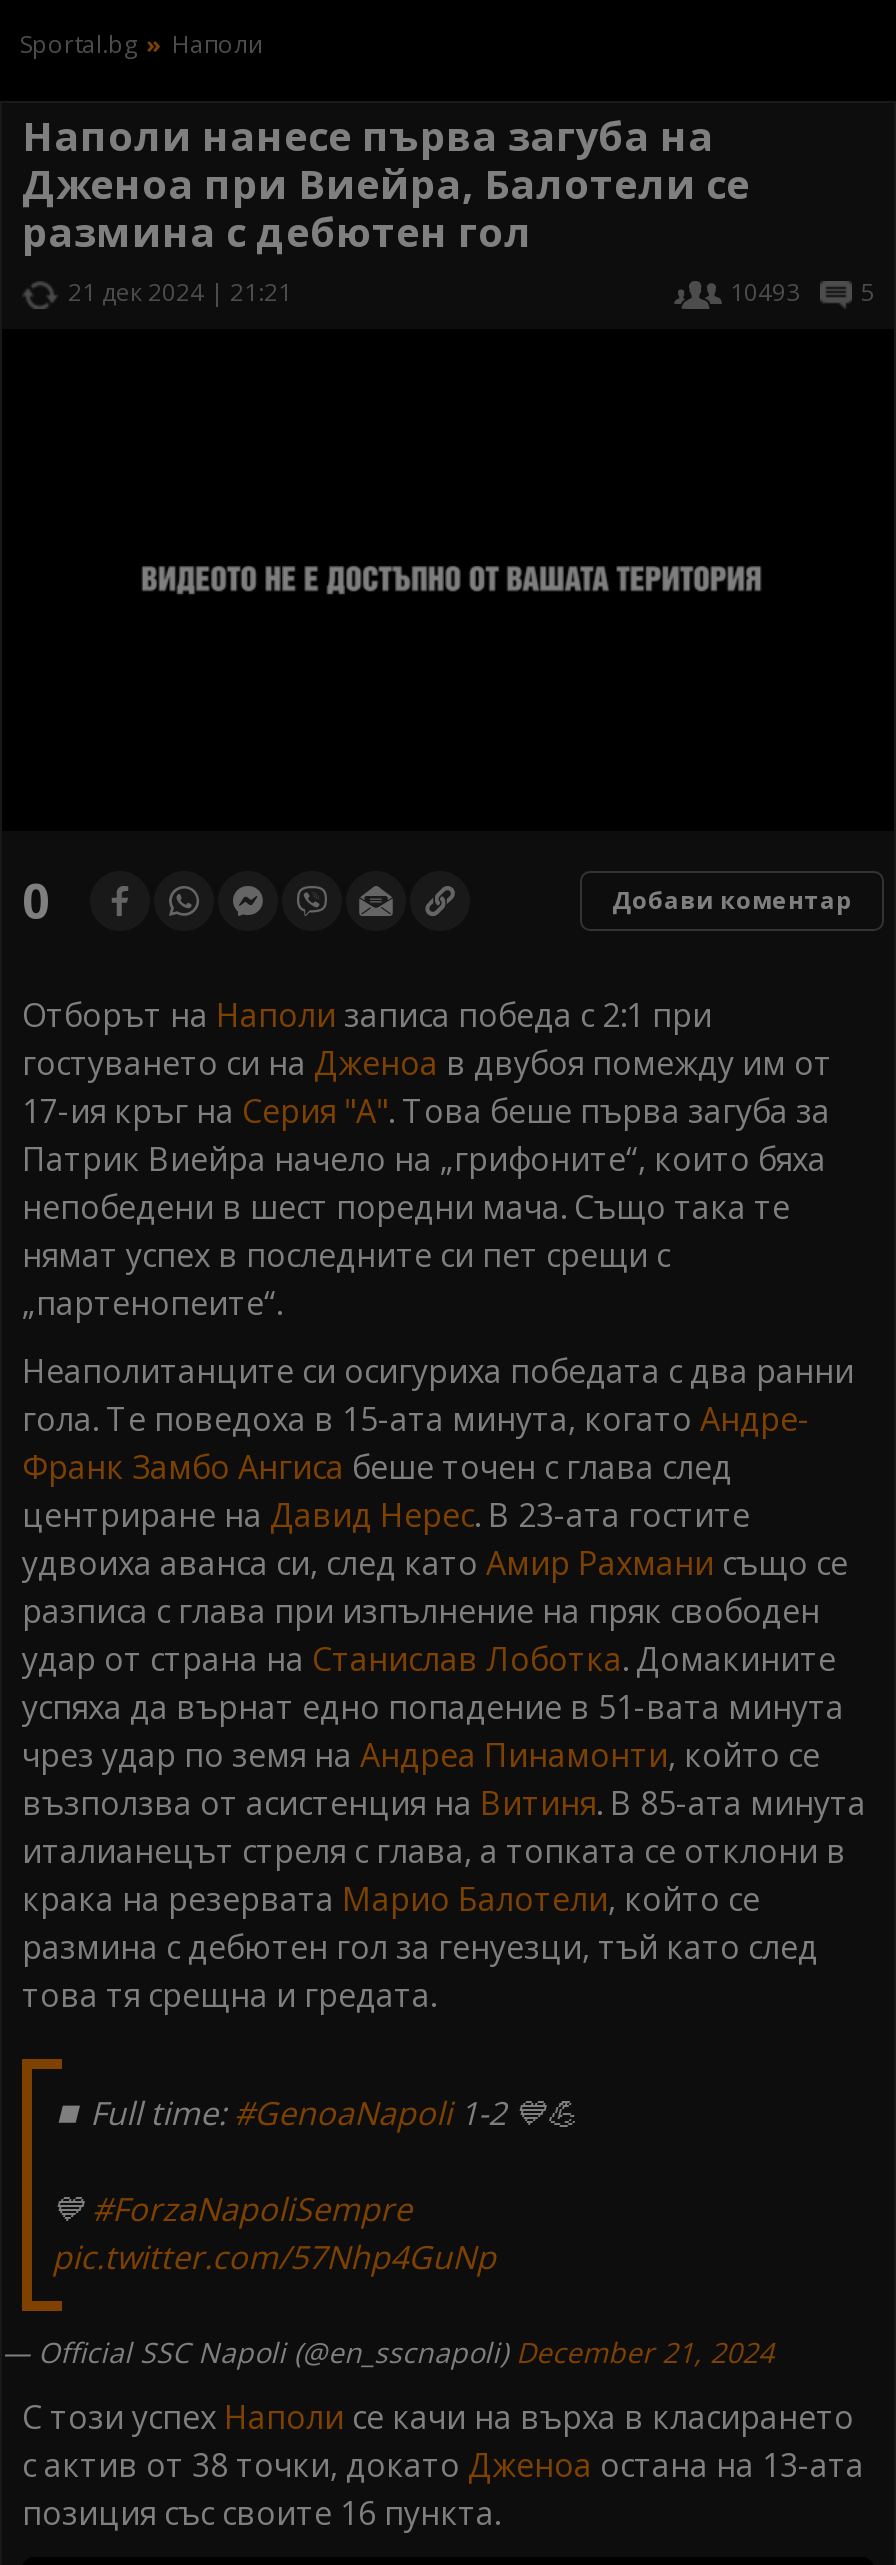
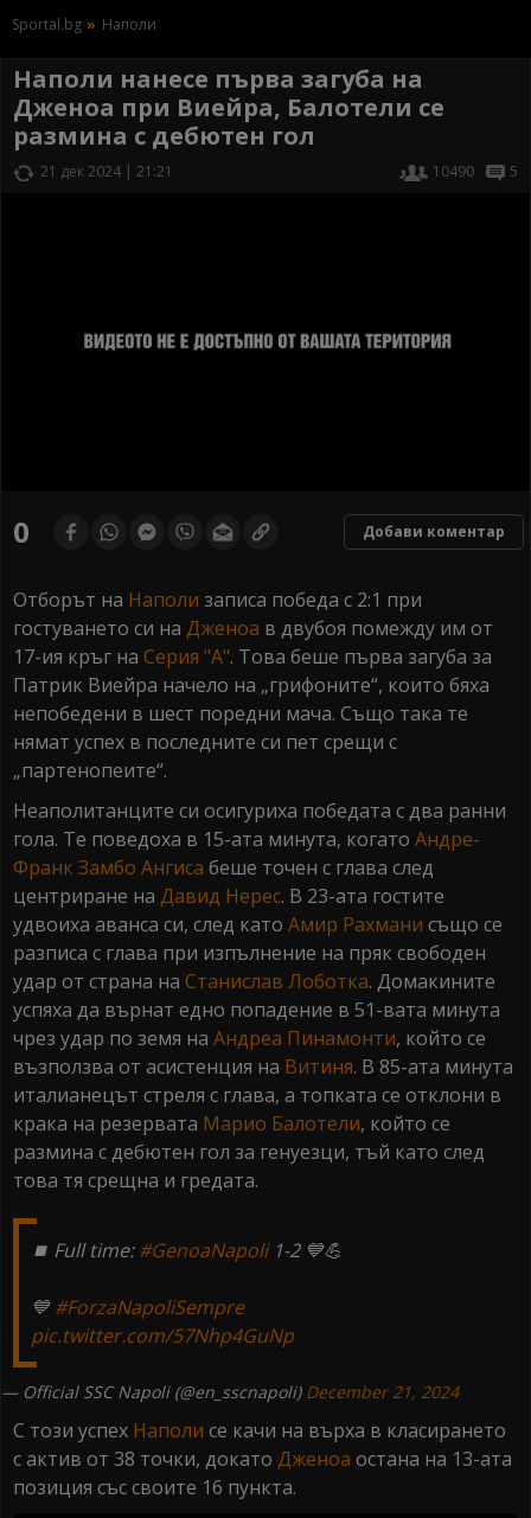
[730,275,874,309] 10493 5 -> [433,161,518,181] 10490 5

